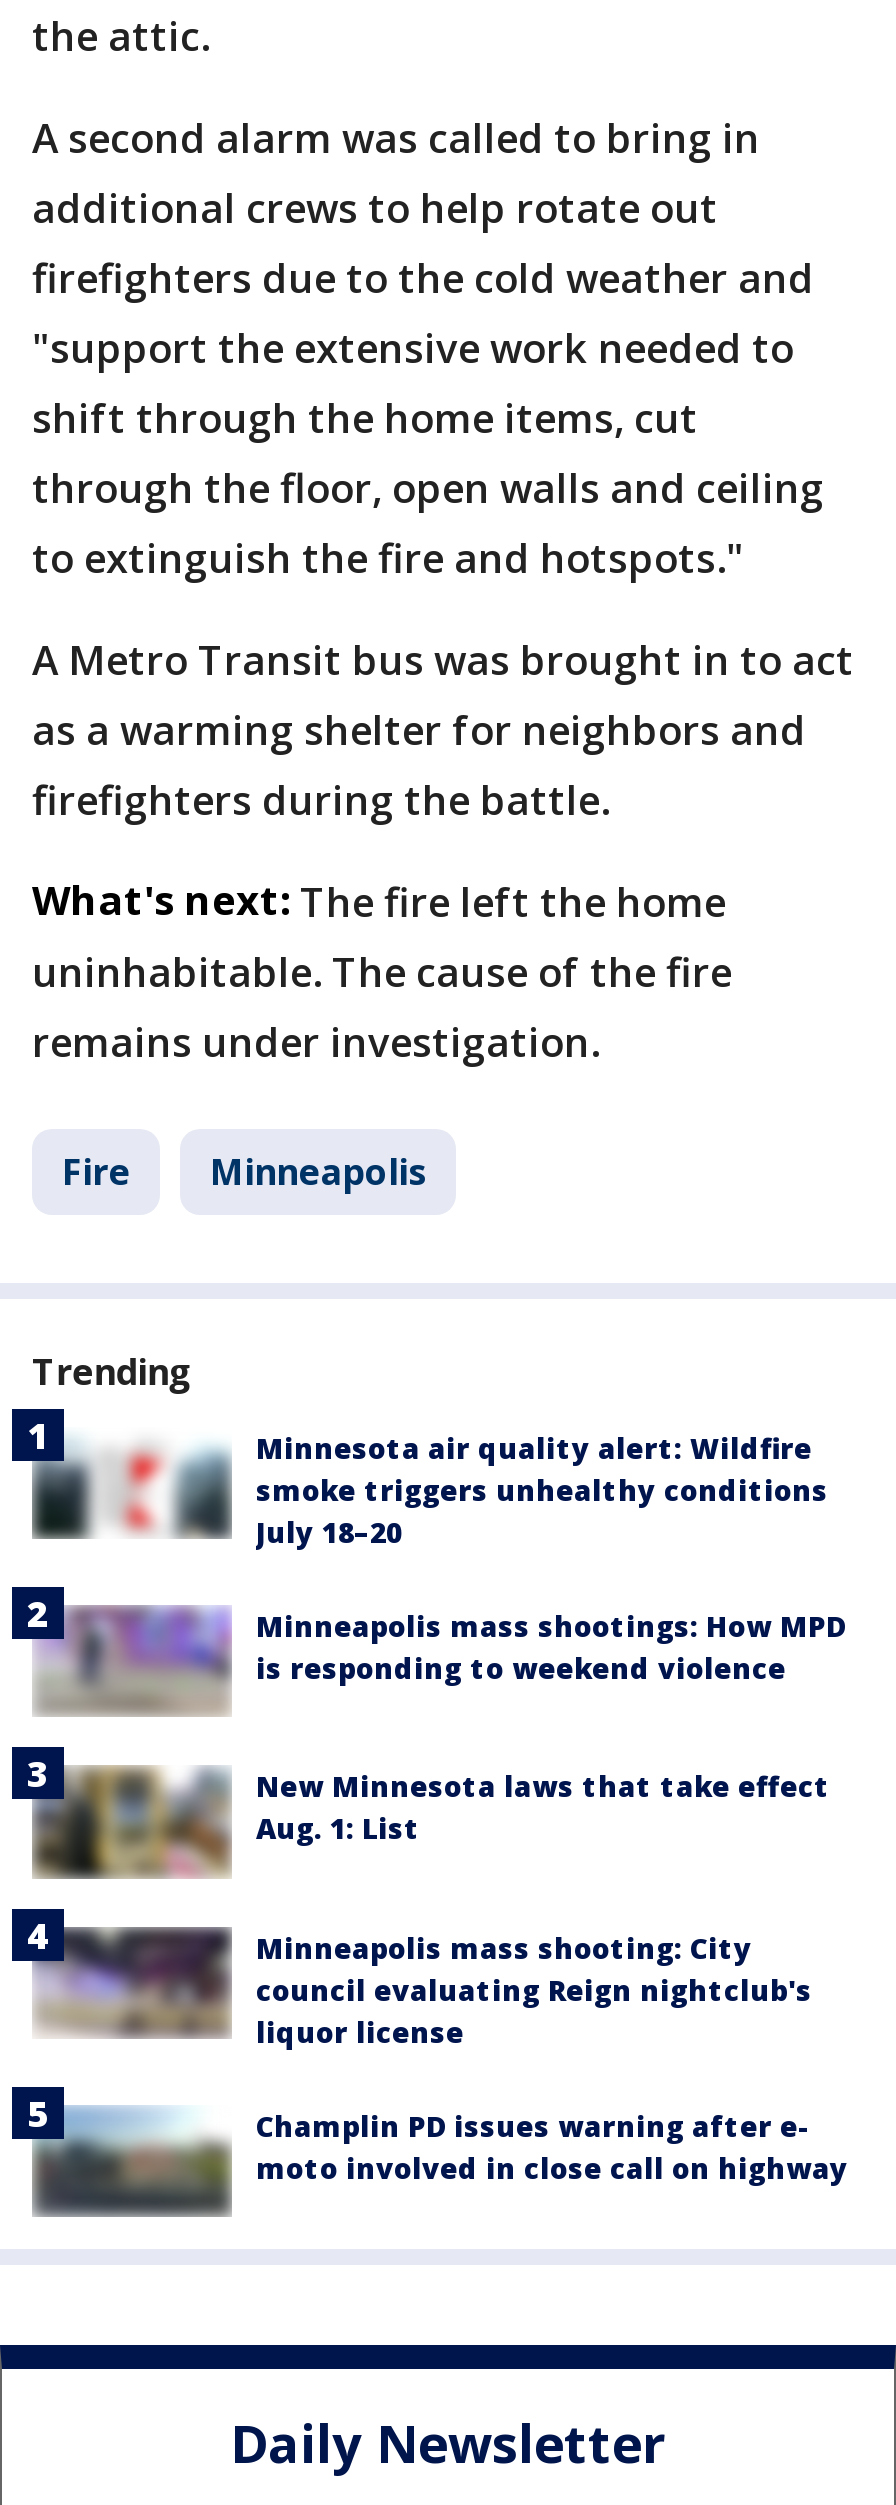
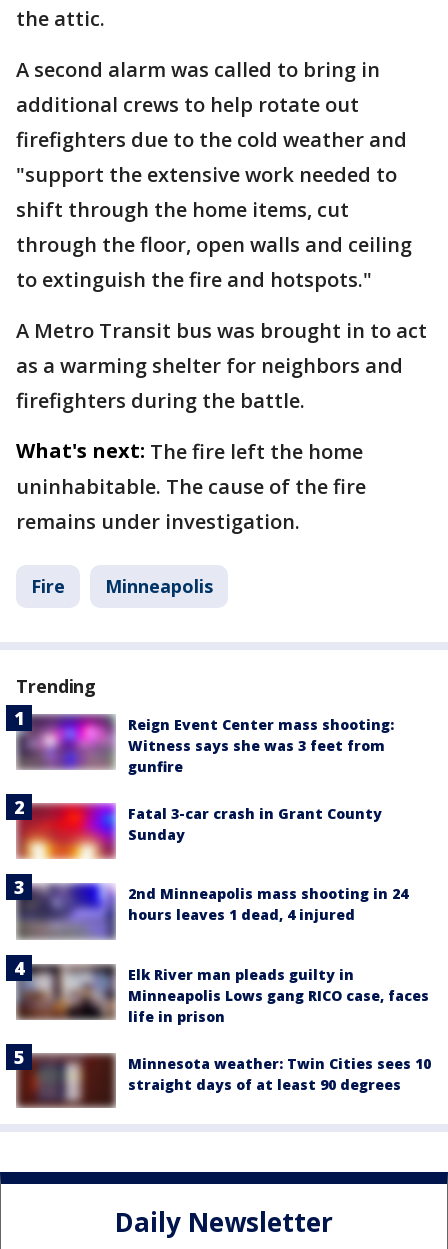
[16,1429,828,1551] [image] | Minnesota air quality alert: Wildfire | smoke triggers unhealthy conditions | July 18–20 -> [9,713,394,776] [image] | Reign Event Center mass shooting: | Witness says she was 3 feet from | gunfire
[16,1605,846,1717] [image] | Minneapolis mass shootings: How MPD | is responding to weekend violence -> [9,803,382,859] [image] | Fatal 3-car crash in Grant County | Sunday
[16,1765,830,1879] [image] | New Minnesota laws that take effect | Aug. 1: List -> [8,882,408,940] [image] | 2nd Minneapolis mass shooting in 24 | hours leaves 1 dead, 4 injured
[16,1928,812,2050] [image] | Minneapolis mass shooting: City | council evaluating Reign nightclub's | liquor license -> [8,965,429,1026] [image] | Elk River man pleads guilty in | Minneapolis Lows gang RICO case, faces | life in prison
[16,2106,848,2217] [image] | Champlin PD issues warning after e- | moto involved in close call on highway -> [8,1052,431,1108] [image] | Minnesota weather: Twin Cities sees 10 | straight days of at least 90 degrees

